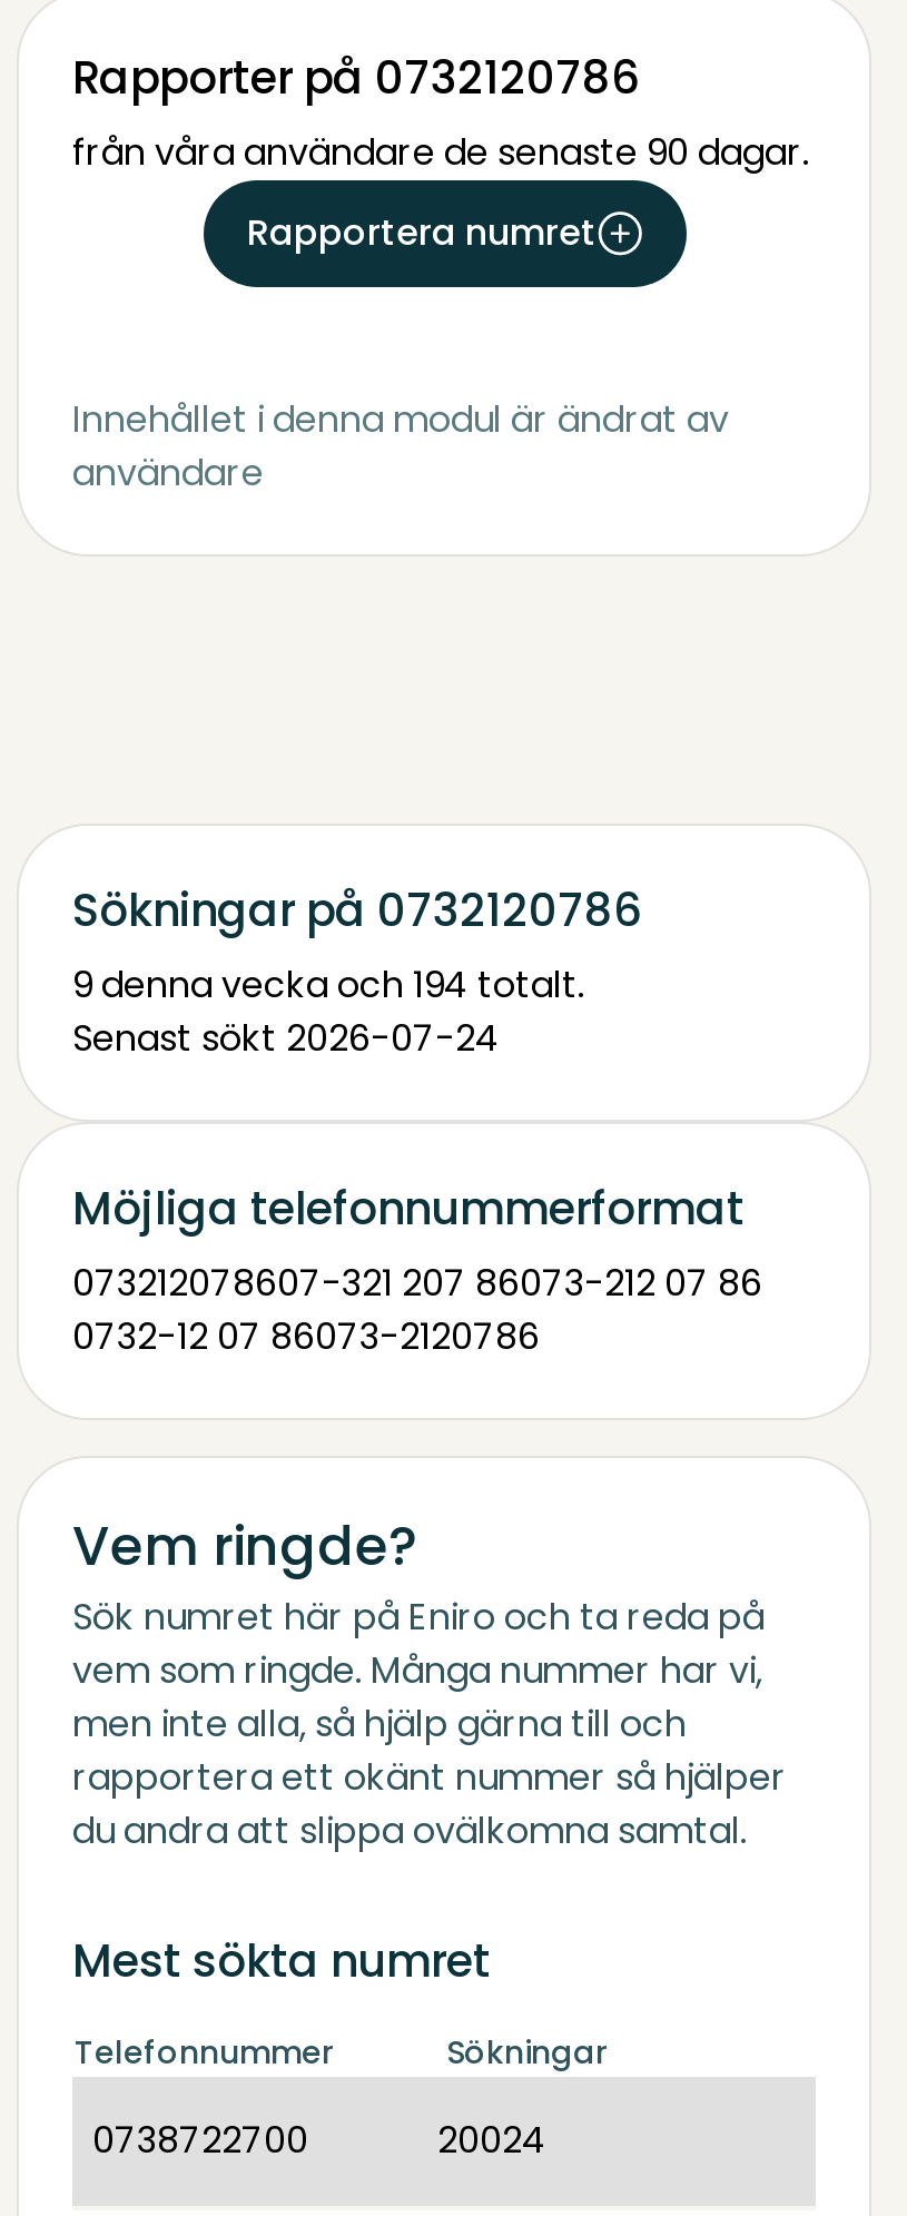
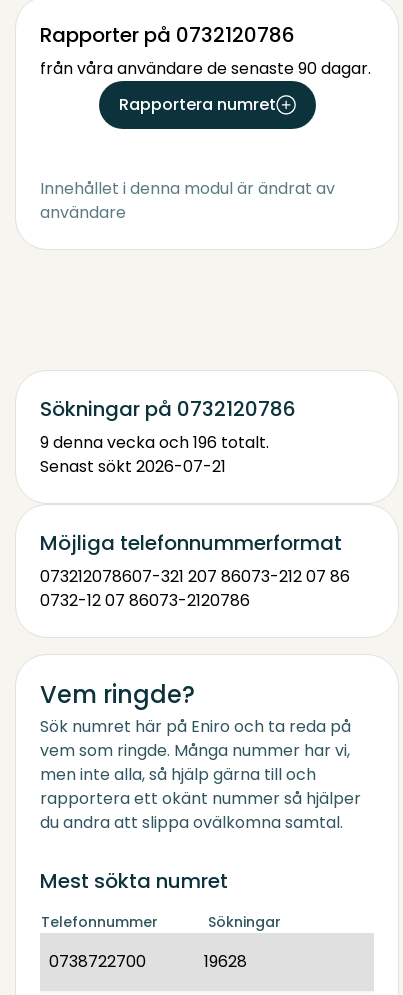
[72,959,584,1011] 9 denna vecka och 194 totalt. -> [40,431,269,454] 9 denna vecka och 196 totalt.
[72,1013,500,1064] Senast sökt 2026-07-24 -> [40,455,226,478] Senast sökt 2026-07-21
[437,2115,546,2166] 20024 -> [204,950,247,973] 19628

